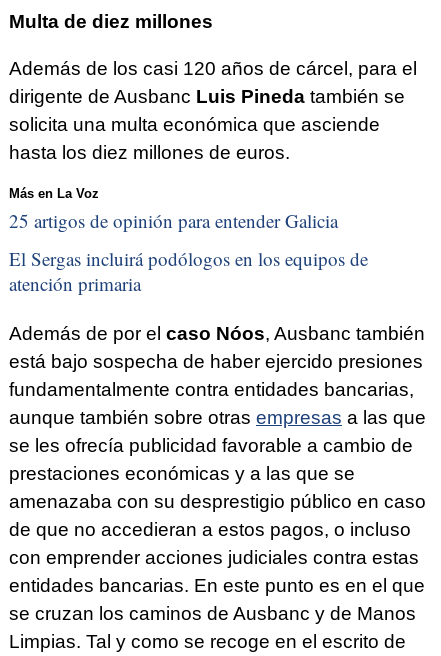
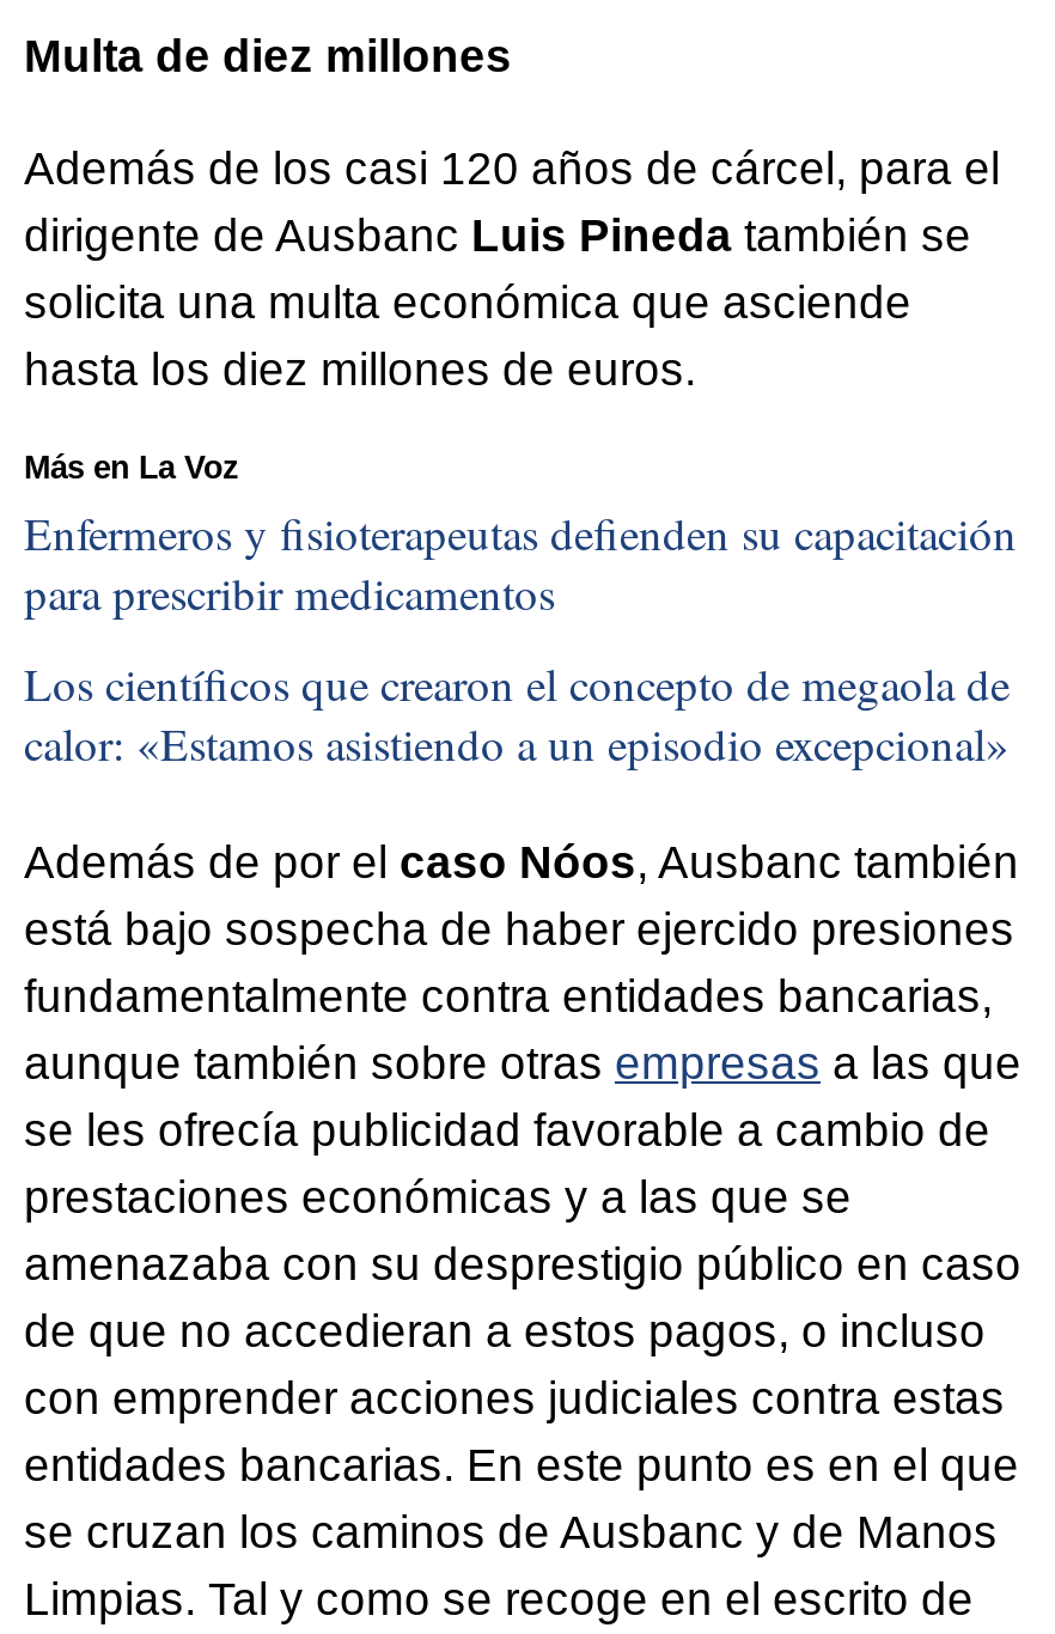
[9,208,338,233] 25 artigos de opinión para entender Galicia -> [24,503,1017,622] Enfermeros y fisioterapeutas defienden su capacitación | para prescribir medicamentos
[9,246,368,296] El Sergas incluirá podólogos en los equipos de | atención primaria -> [24,652,1010,772] Los científicos que crearon el concepto de megaola de | calor: «Estamos asistiendo a un episodio excepcional»

